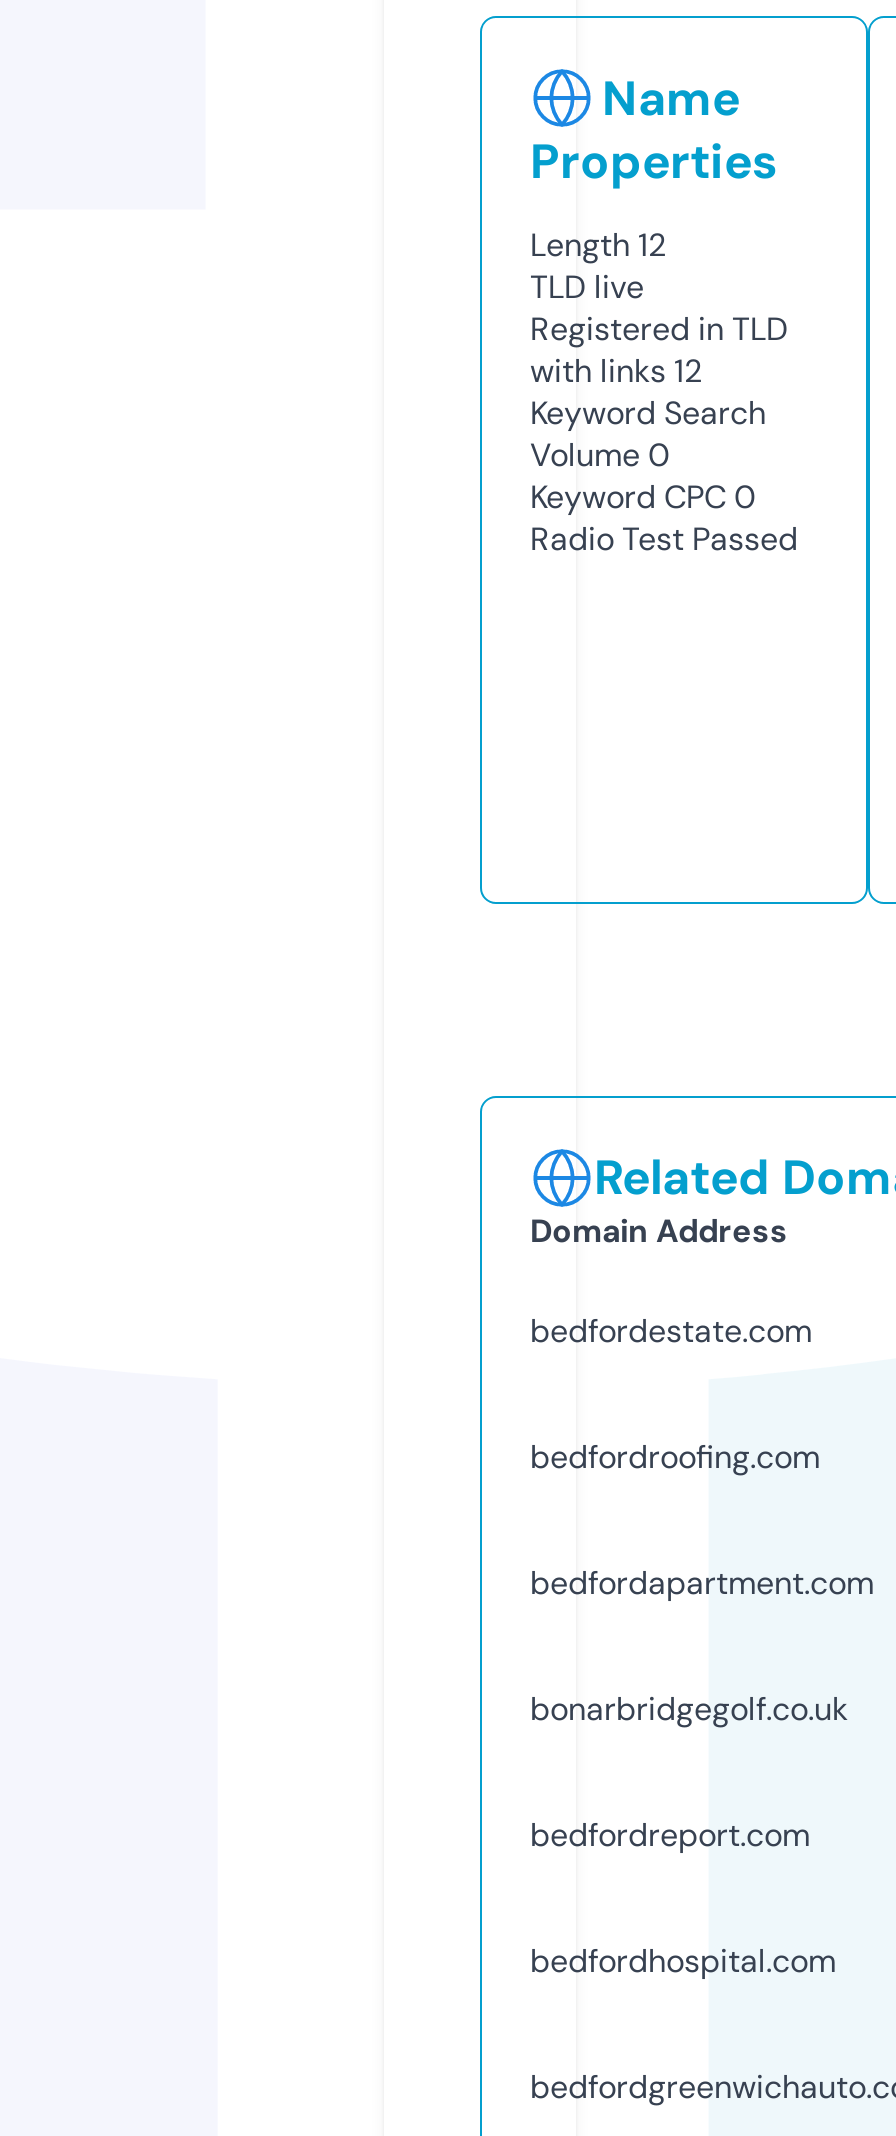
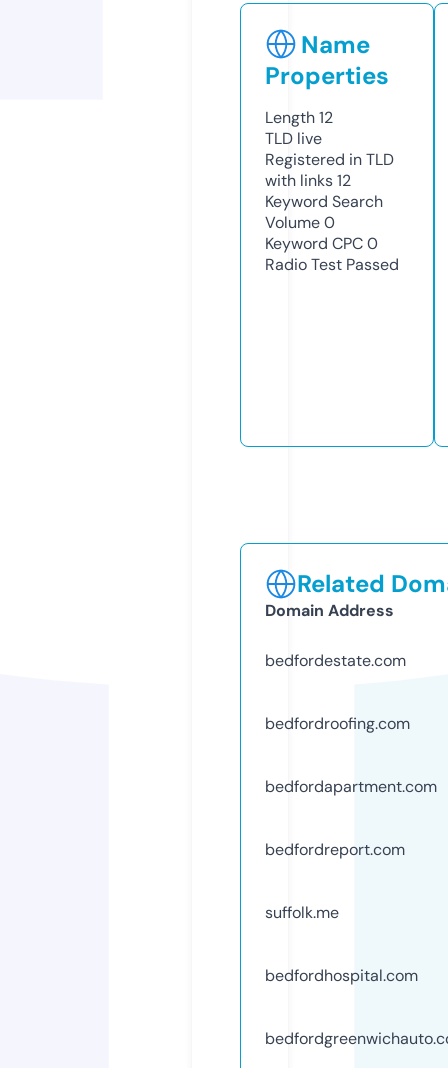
[530,1688,848,1730] bonarbridgegolf.co.uk -> none
moved [530,1814,810,1856] -> [265,839,405,860]: bedfordreport.com
none -> [265,902,339,923] suffolk.me

